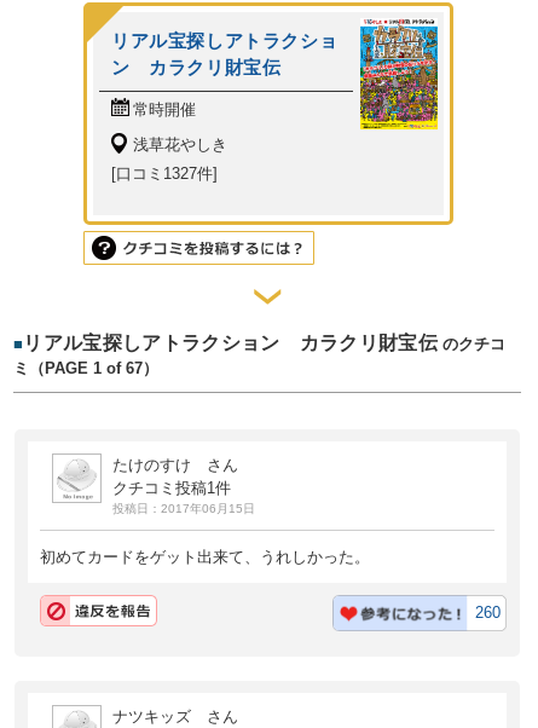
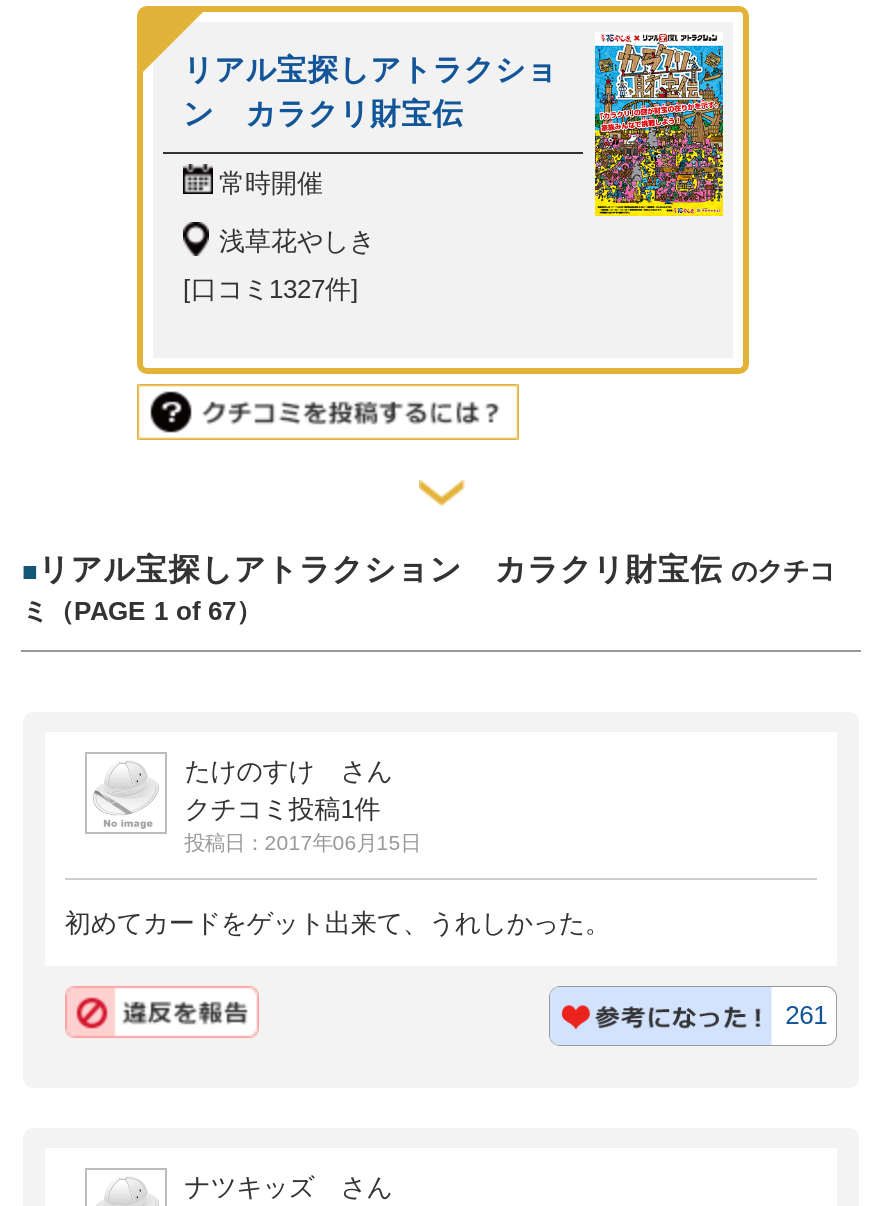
[475,603,501,622] 260 -> [785,1000,827,1030] 261

